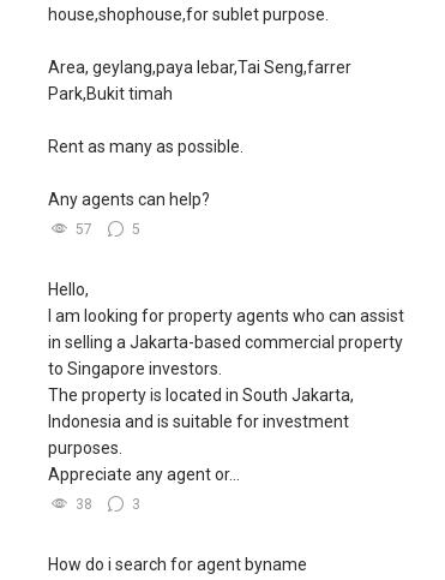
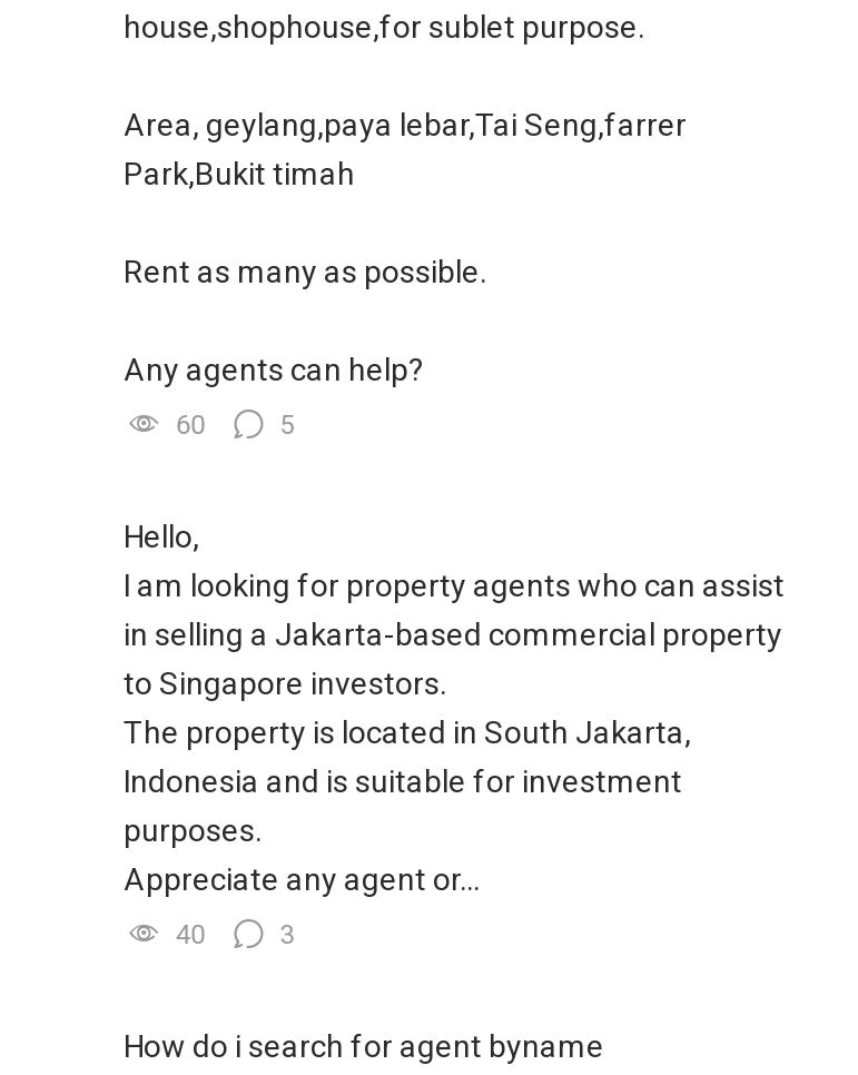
[76,221,93,238] 57 -> [175,409,206,440] 60
[76,496,93,513] 38 -> [175,919,206,950] 40

